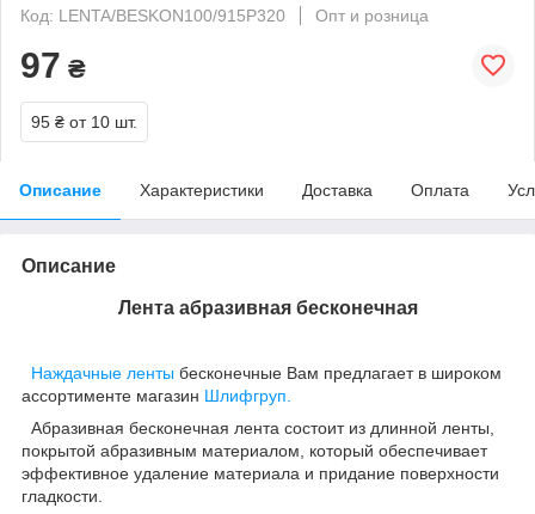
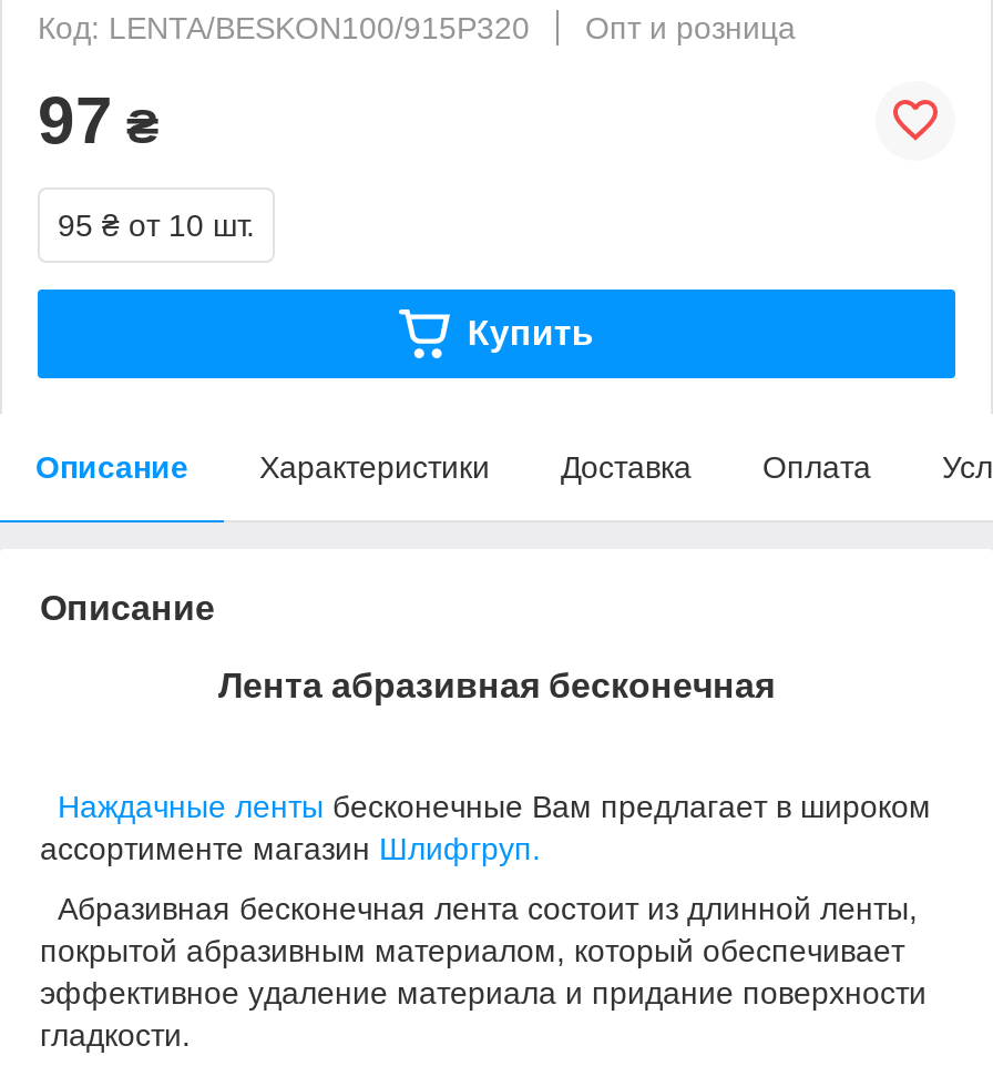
none -> [467,314,594,352] Купить

